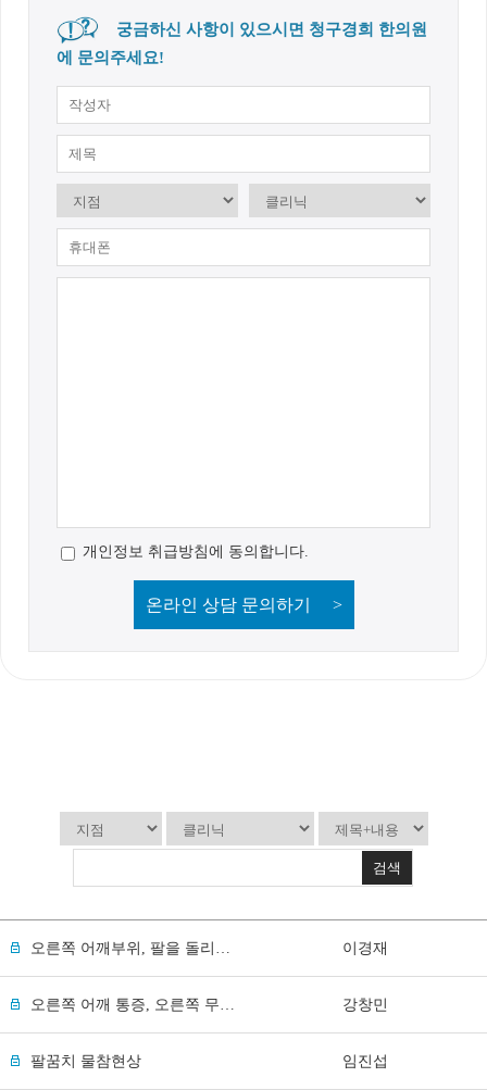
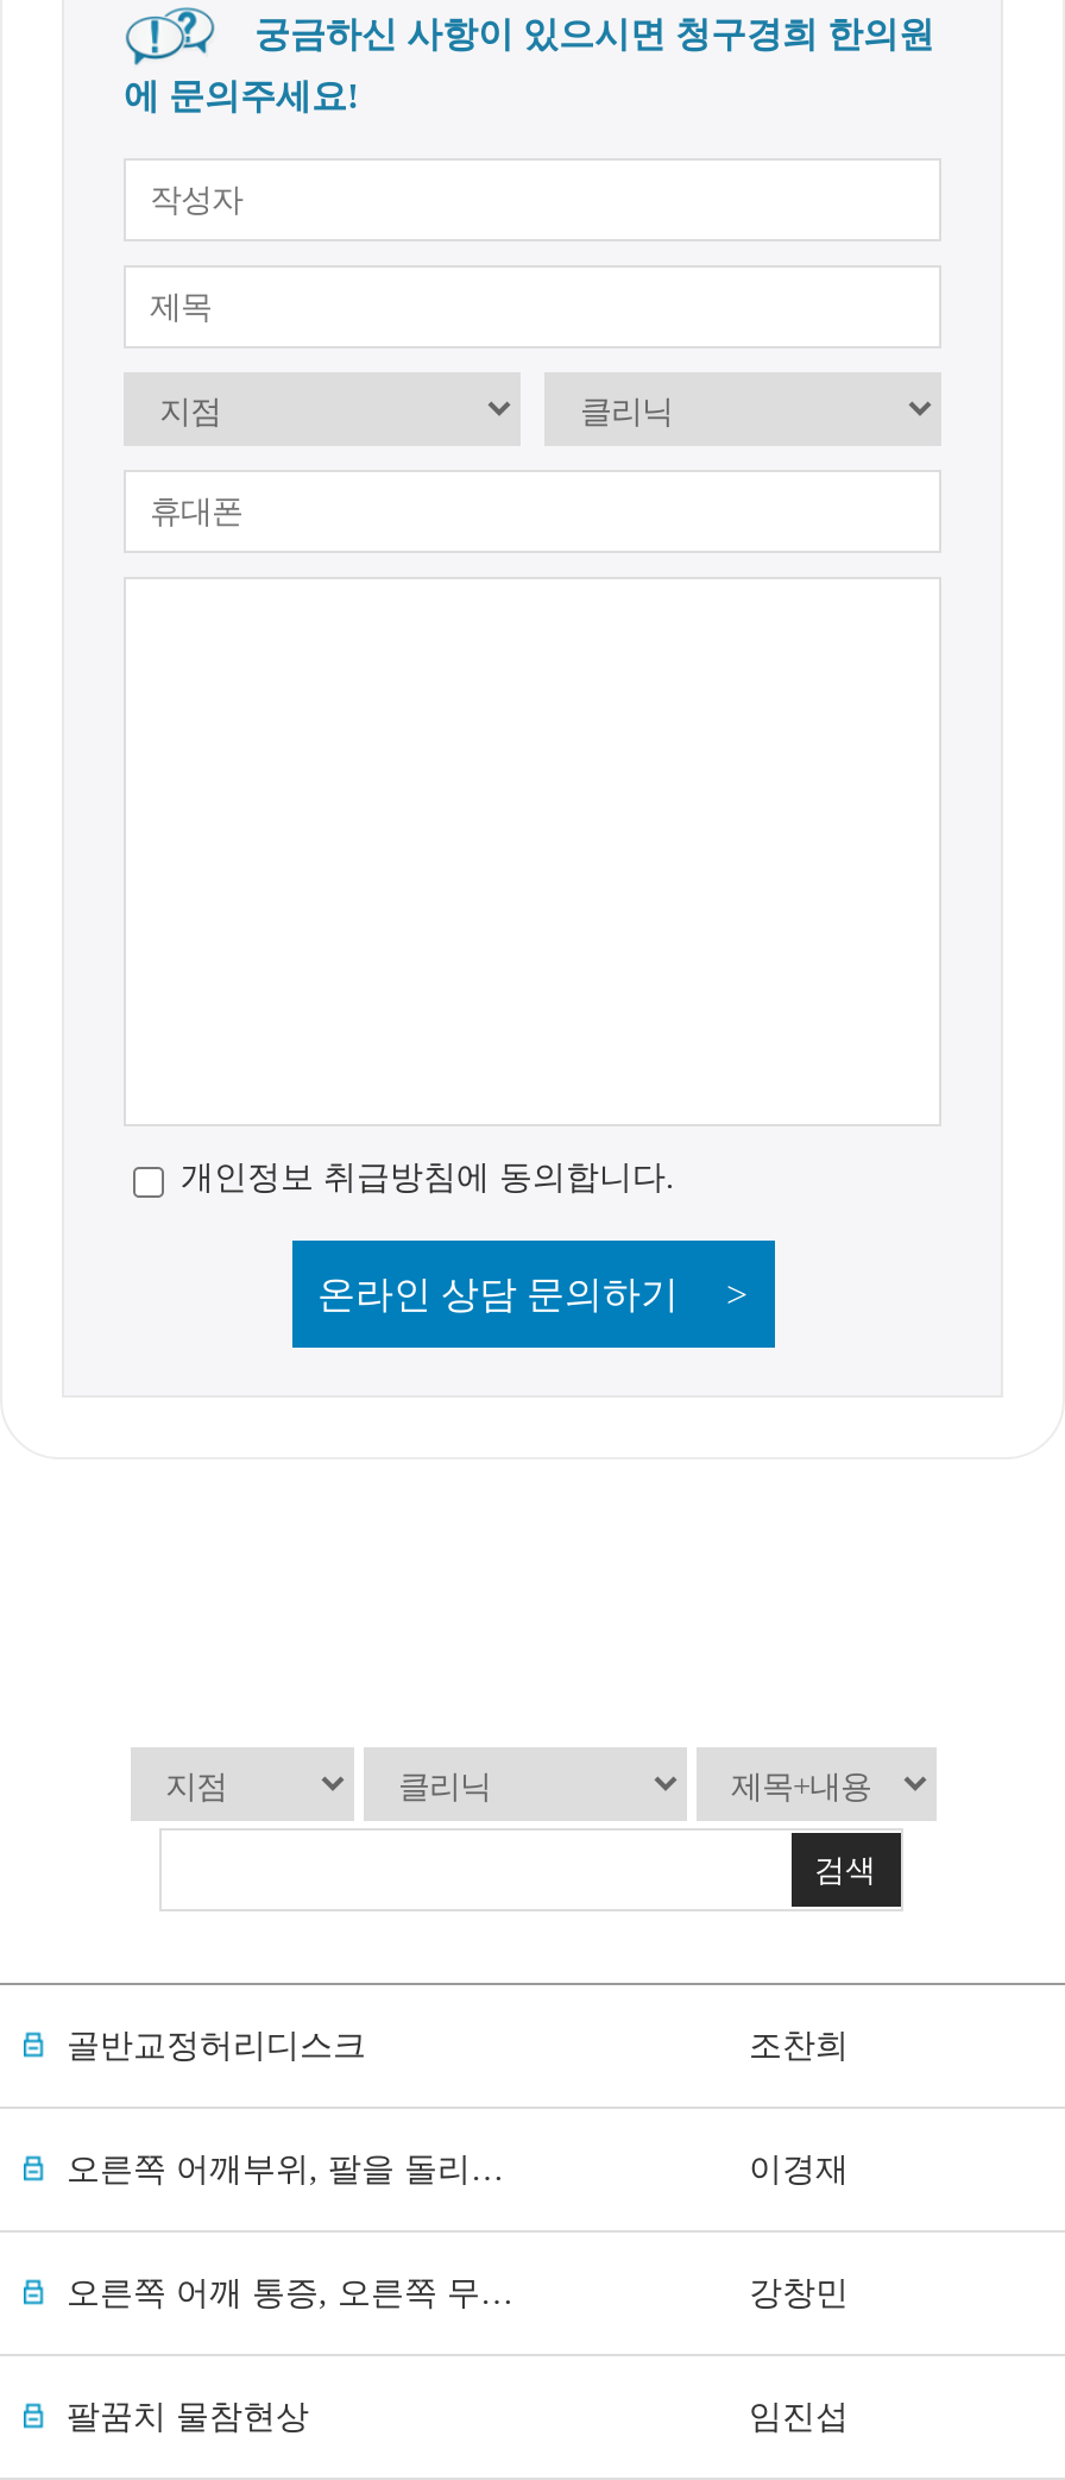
none -> [67,2027,849,2063] 골반교정허리디스크 | 조찬희

